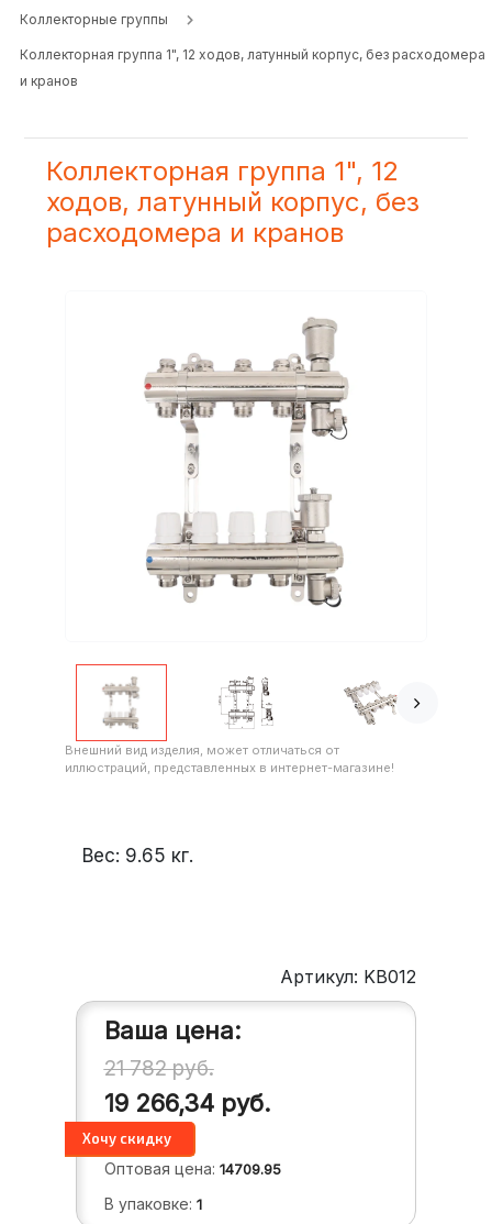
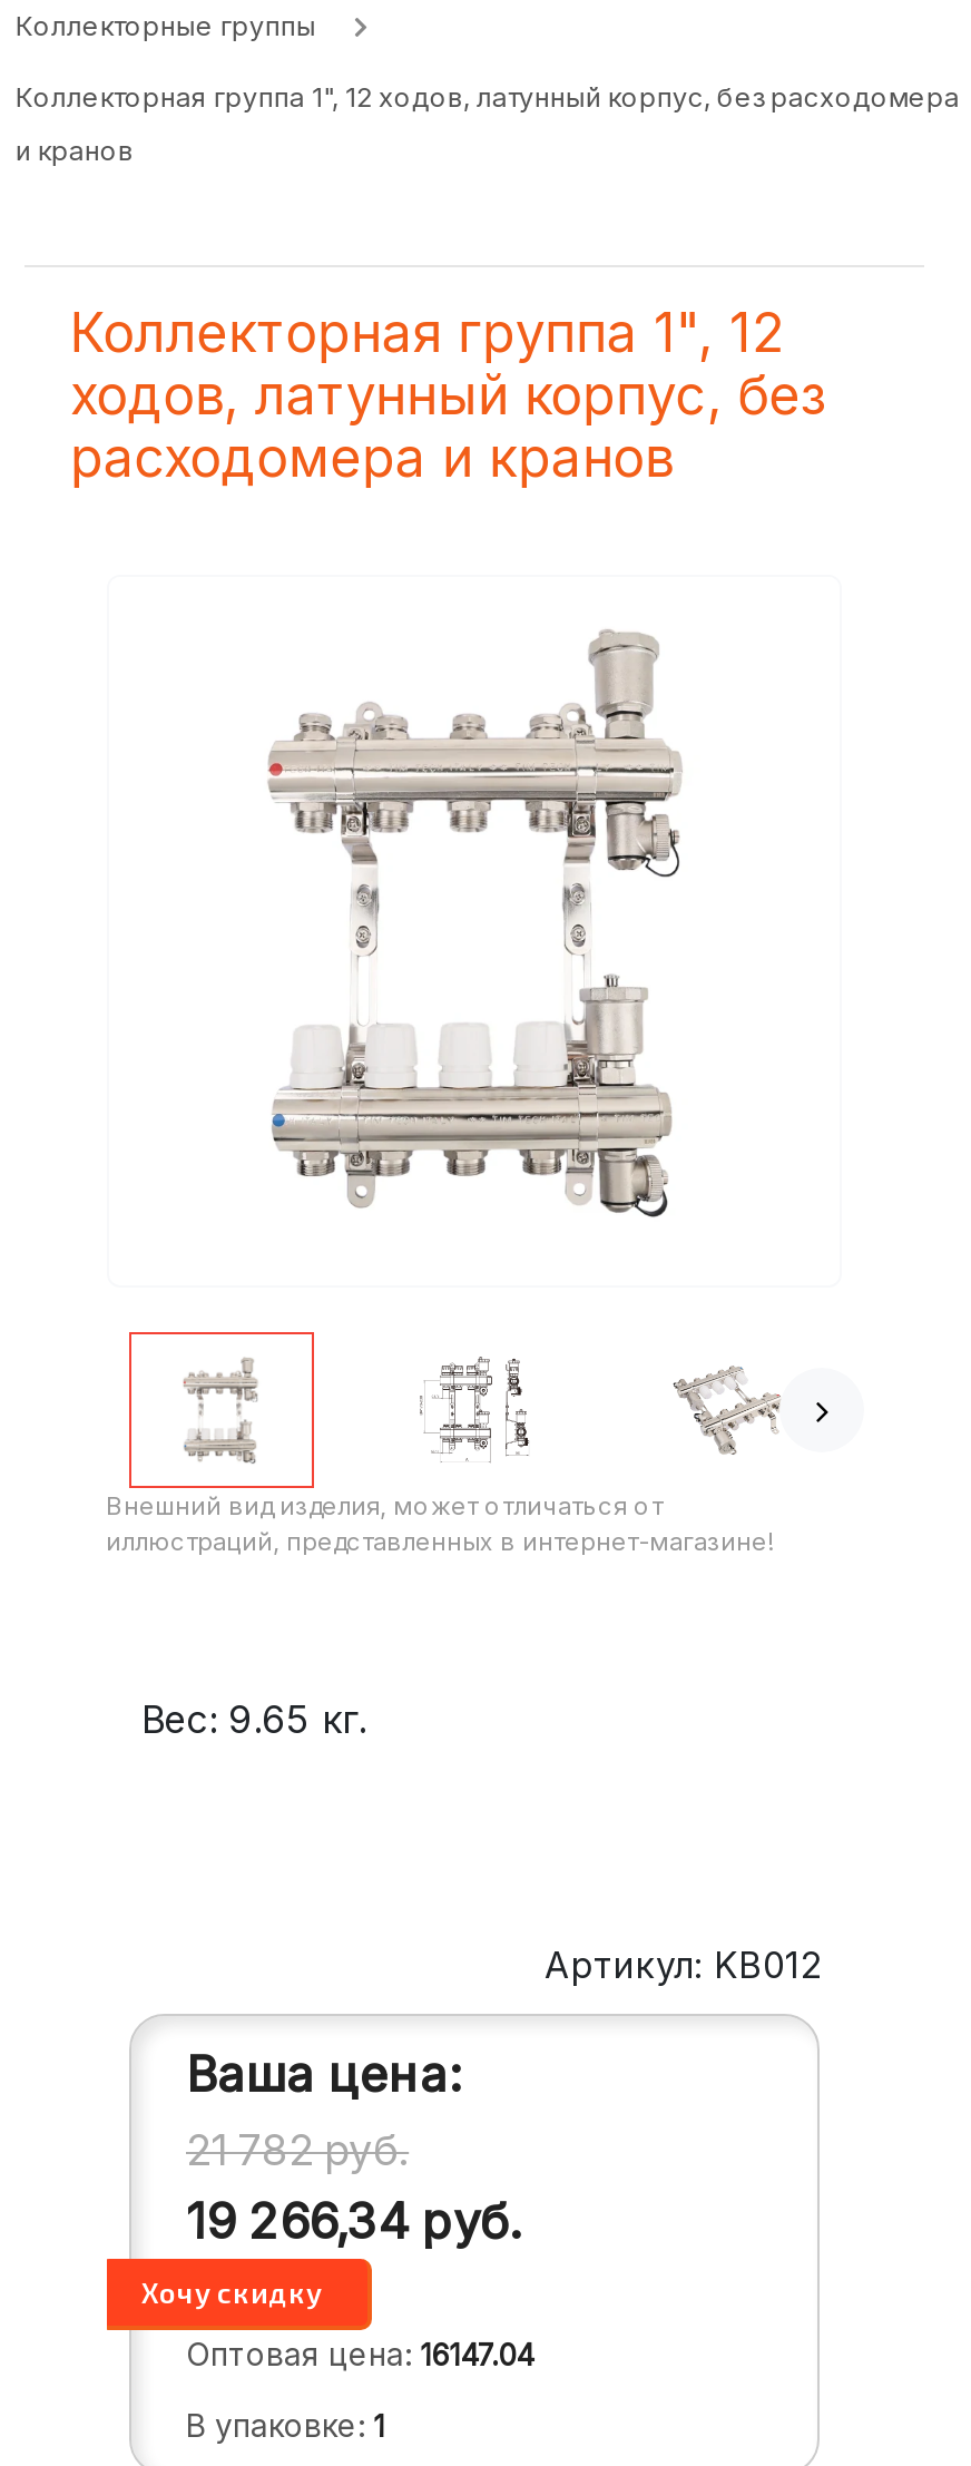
[104,1159,281,1178] Оптовая цена: 14709.95 -> [186,2335,533,2373] Оптовая цена: 16147.04

